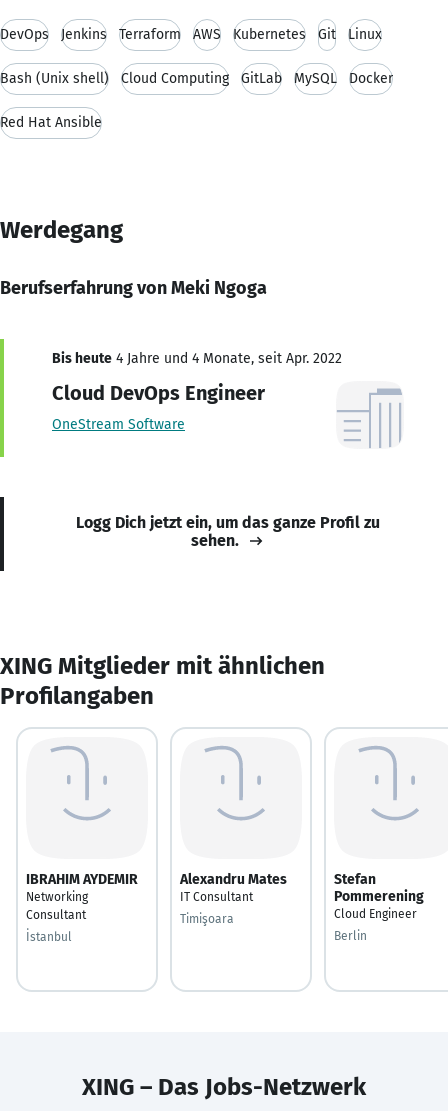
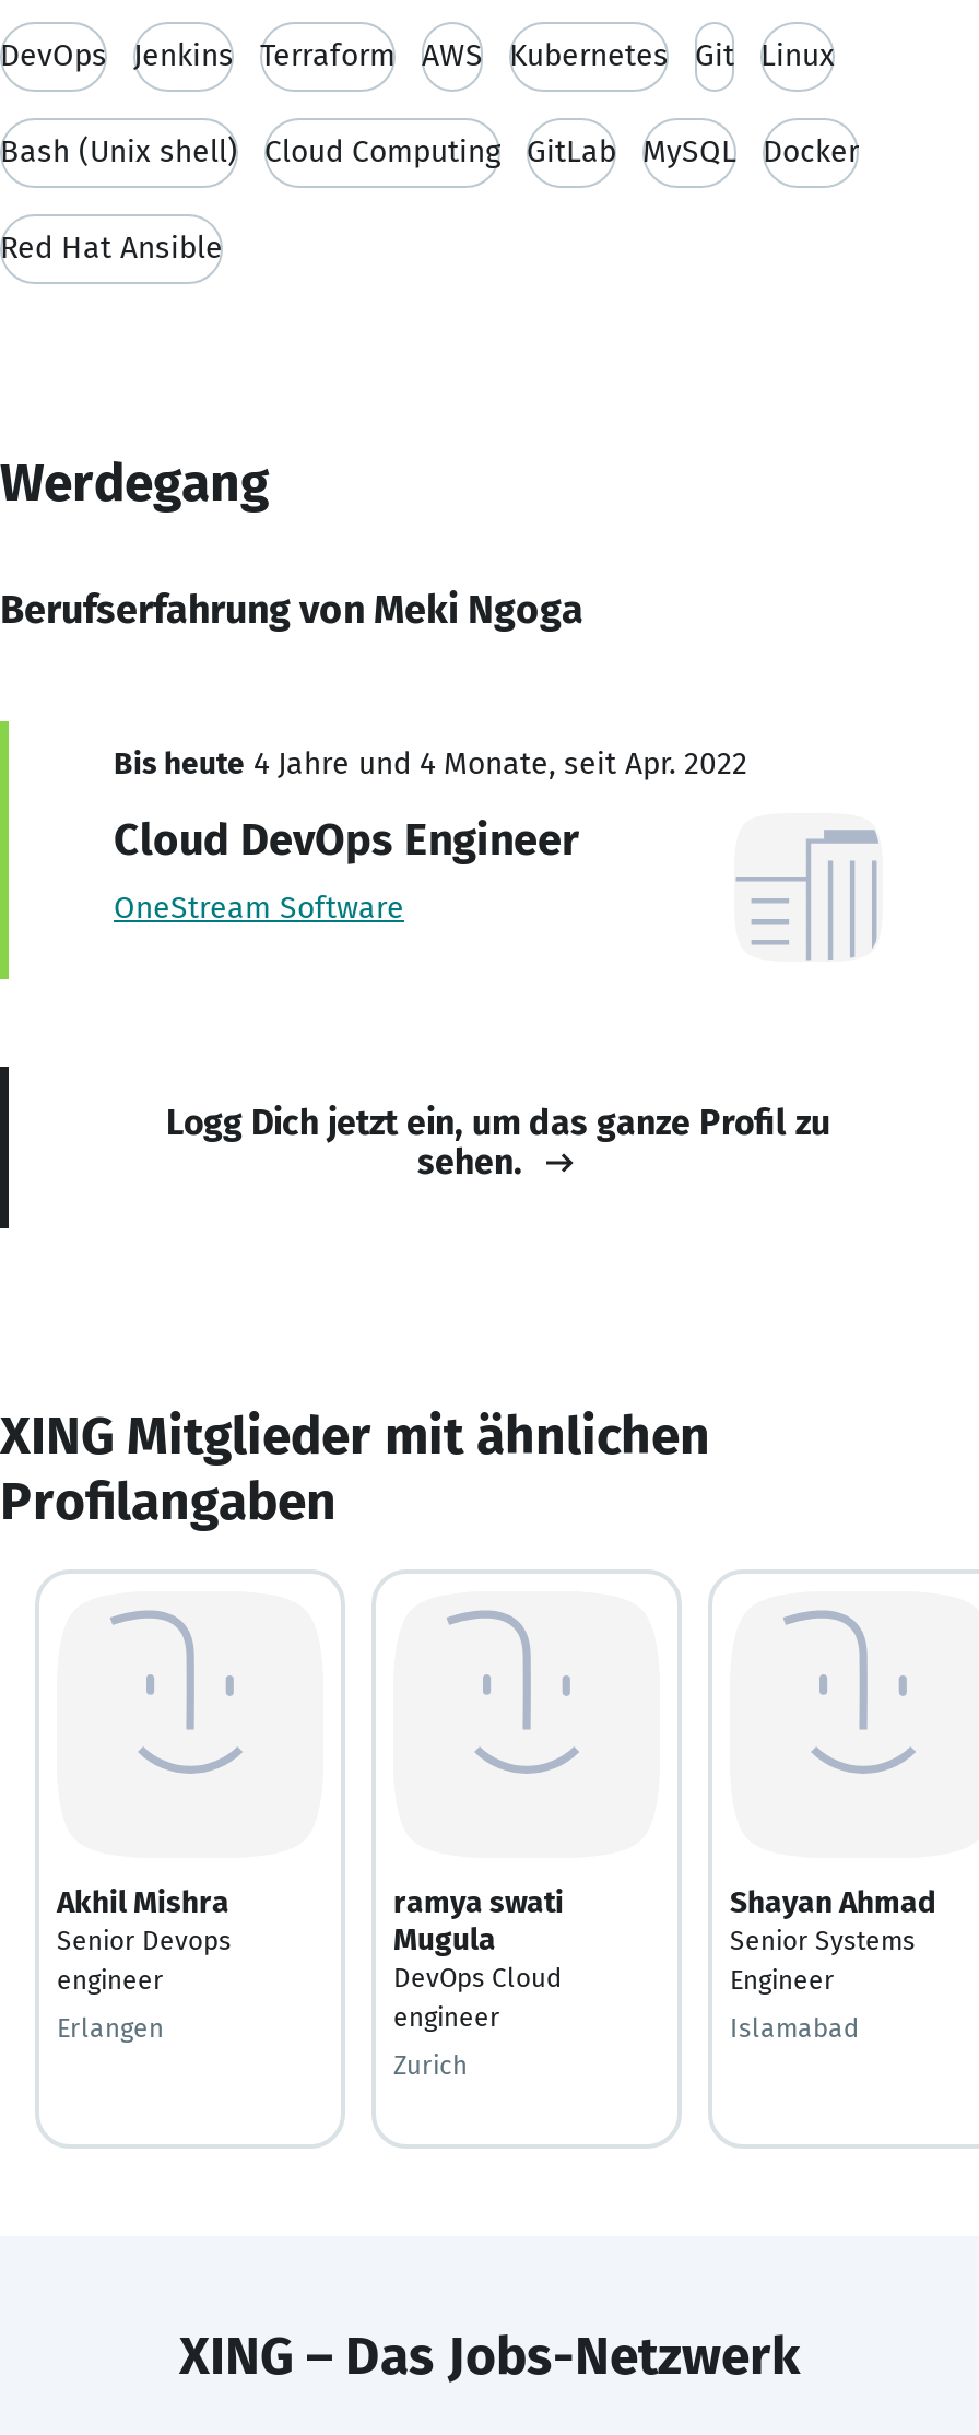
[26,870,138,921] IBRAHIM AYDEMIR | Networking | Consultant -> [57,1883,232,1995] Akhil Mishra | Senior Devops | engineer
[180,870,287,903] Alexandru Mates | IT Consultant -> [393,1883,564,2032] ramya swati | Mugula | DevOps Cloud | engineer
[334,870,424,920] Stefan | Pommerening | Cloud Engineer -> [730,1883,935,1995] Shayan Ahmad | Senior Systems | Engineer
[180,911,234,925] Timişoara -> [393,2049,468,2080] Zurich
[26,929,72,943] İstanbul -> [57,2012,164,2043] Erlangen
[334,928,367,942] Berlin -> [730,2012,859,2043] Islamabad

